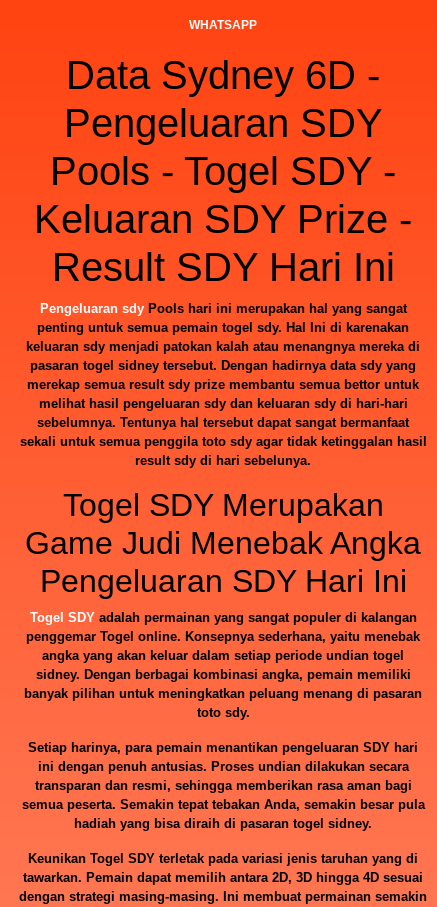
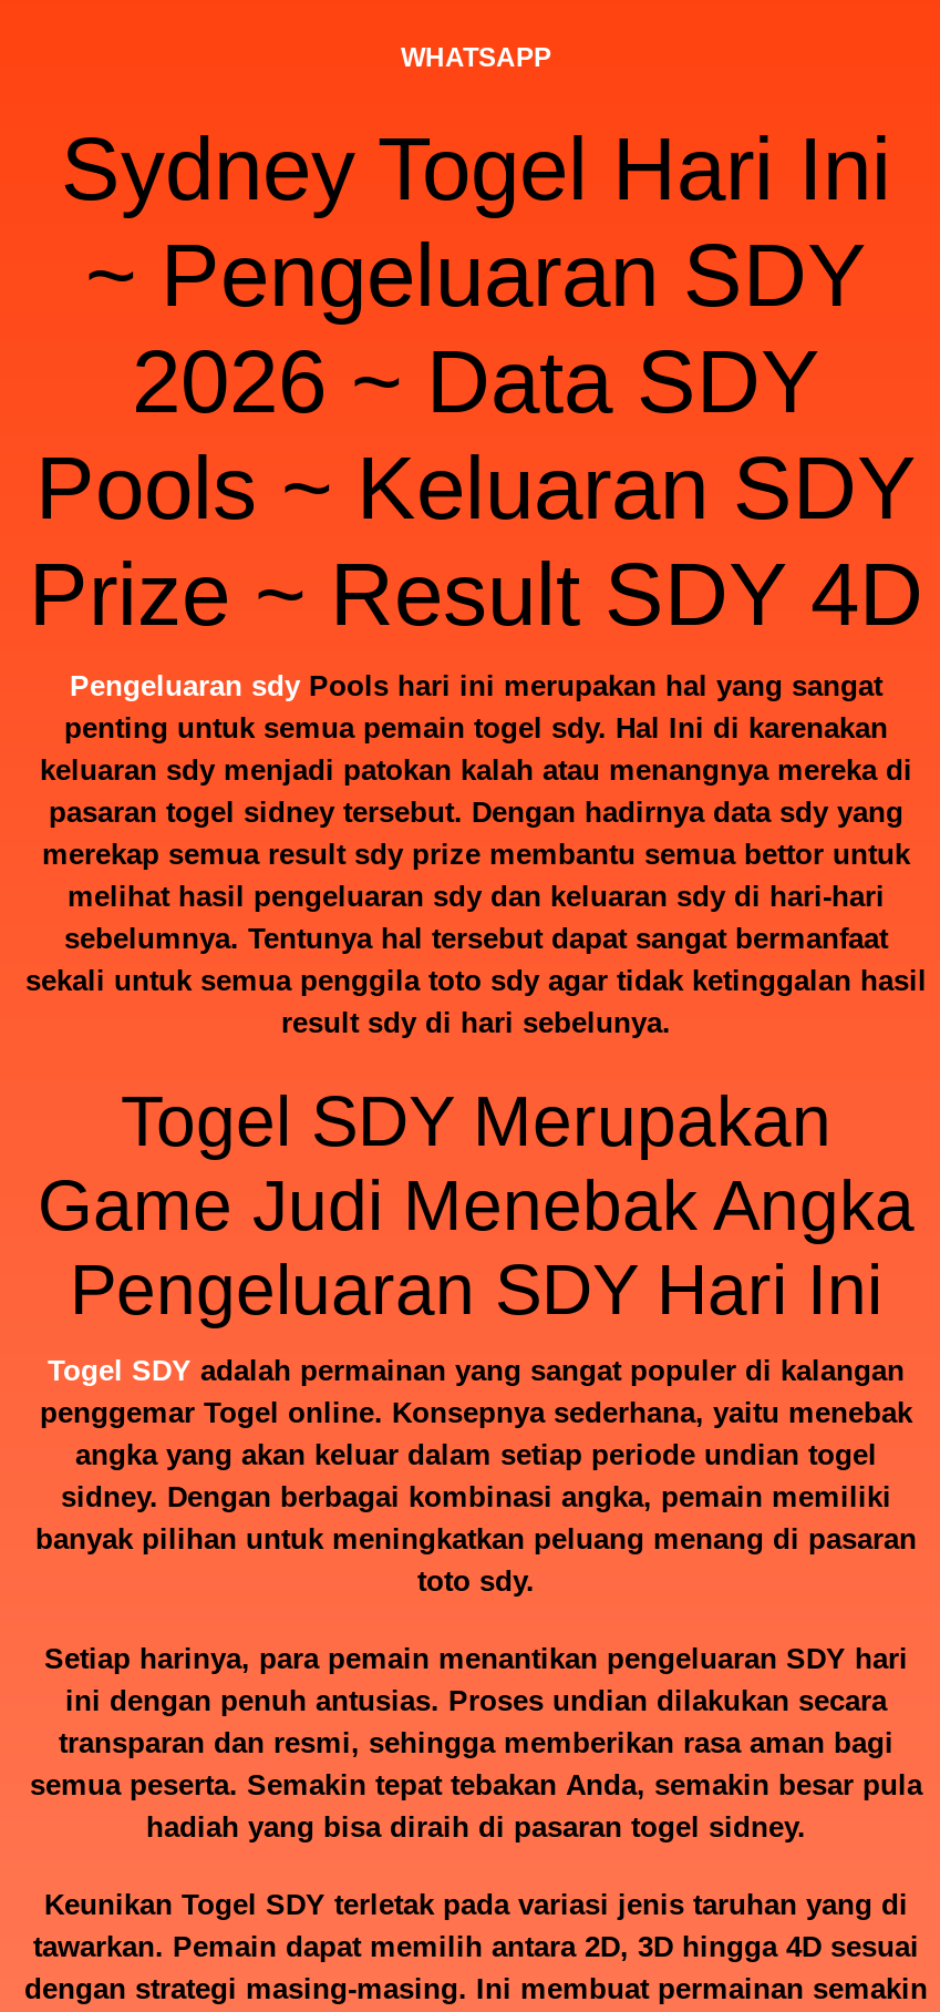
[34,53,412,289] Data Sydney 6D - | Pengeluaran SDY | Pools - Togel SDY - | Keluaran SDY Prize - | Result SDY Hari Ini -> [29,120,923,643] Sydney Togel Hari Ini | ~ Pengeluaran SDY | 2026 ~ Data SDY | Pools ~ Keluaran SDY | Prize ~ Result SDY 4D

